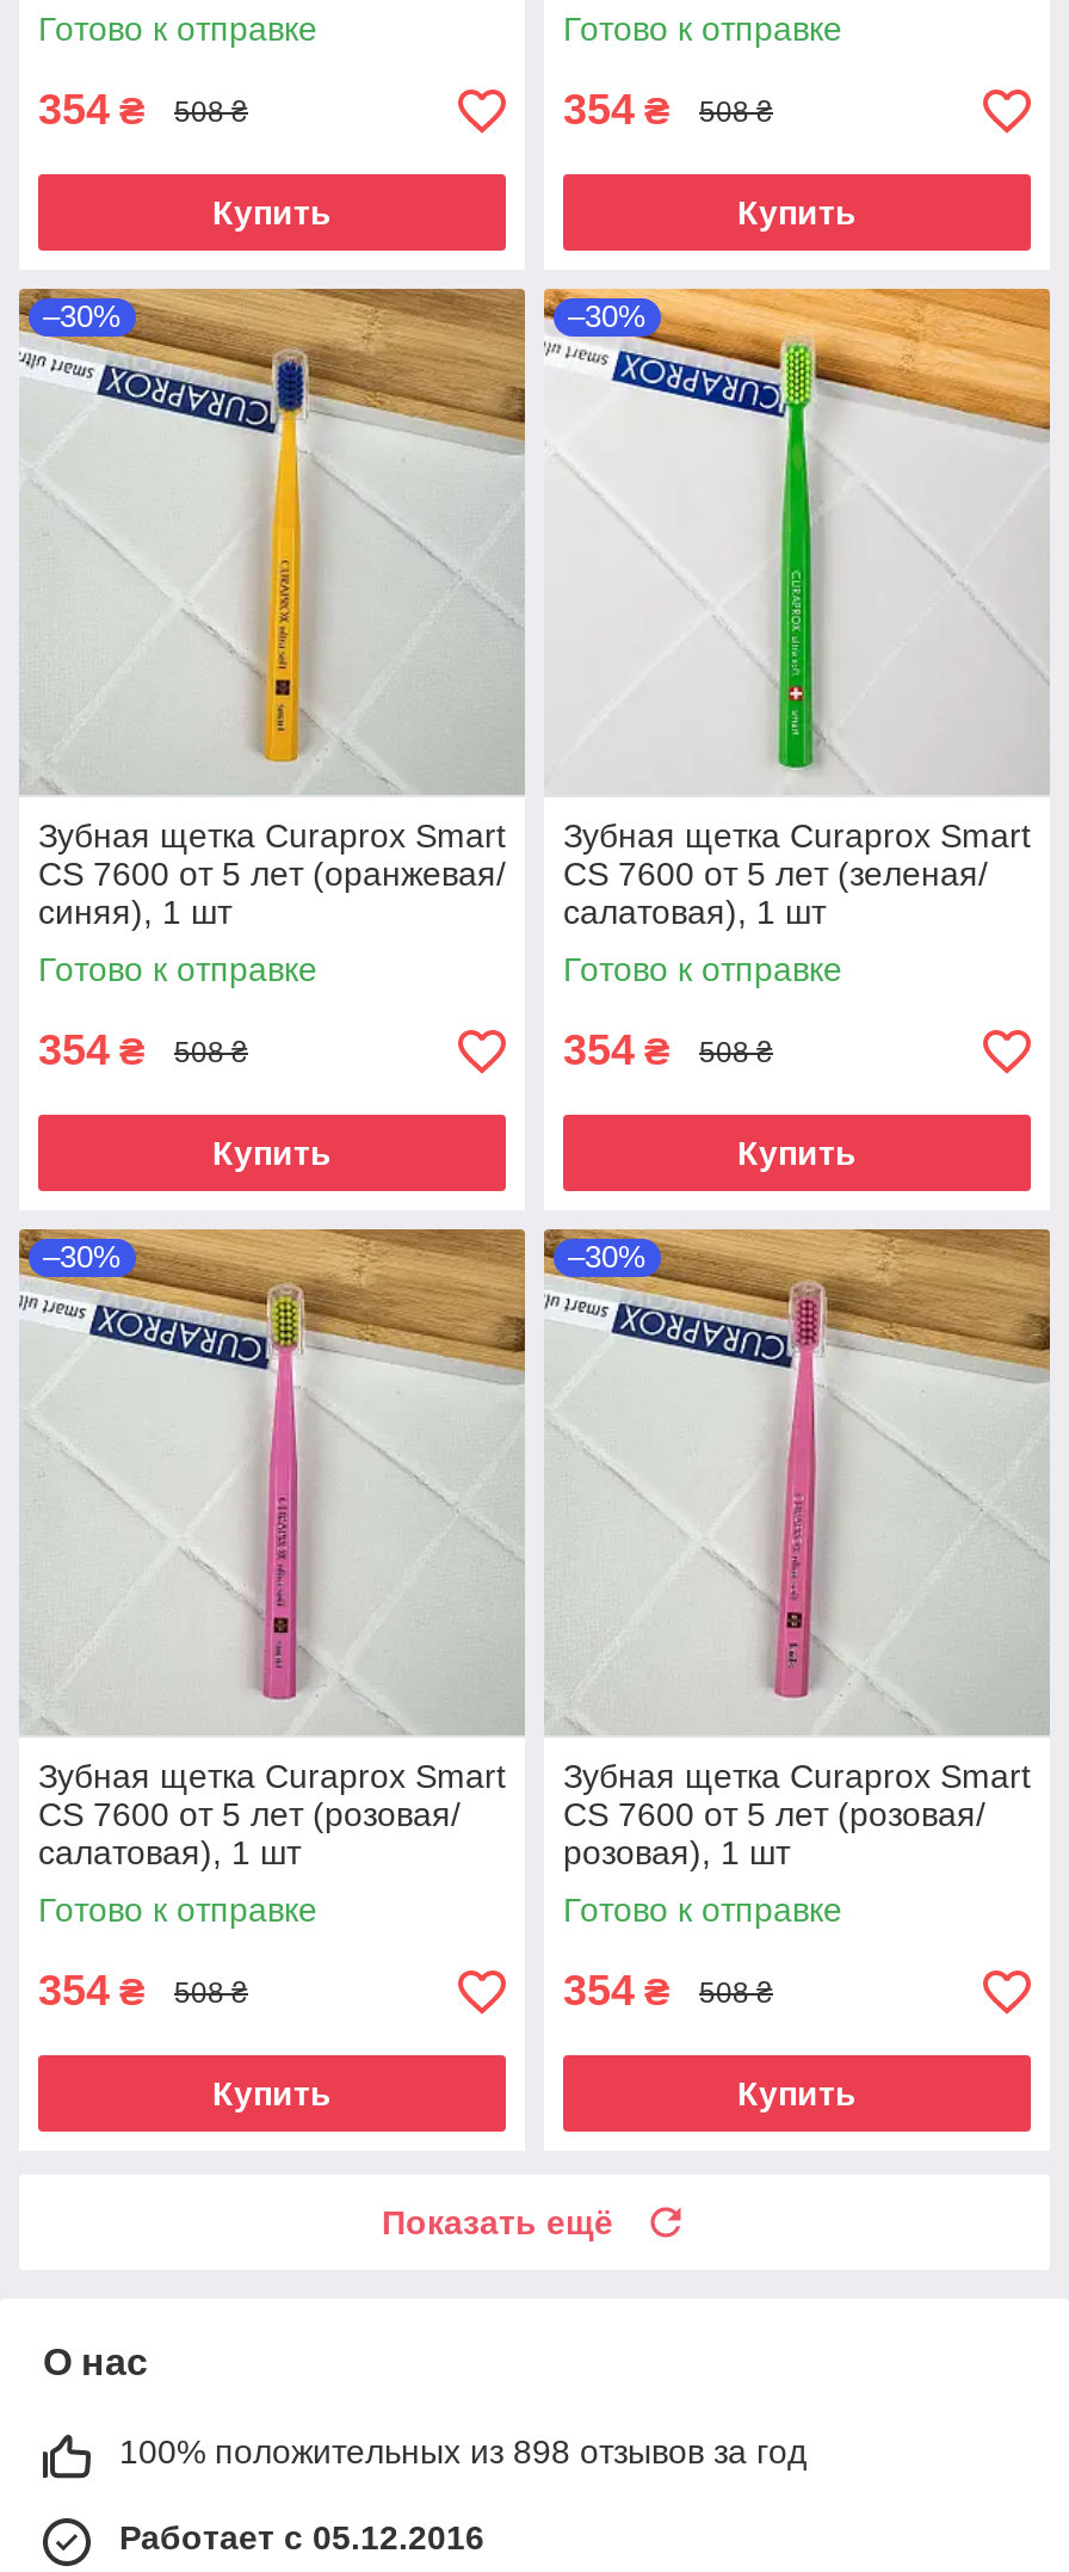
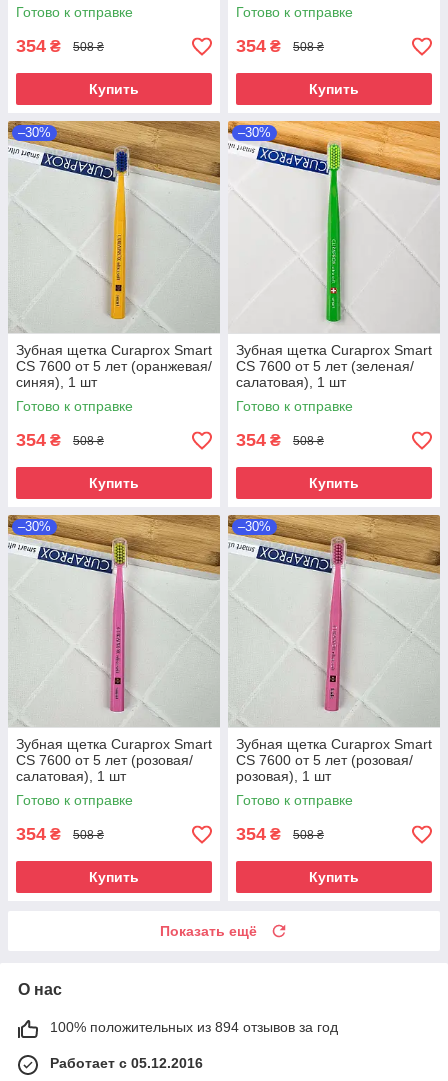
[119,2433,807,2472] 100% положительных из 898 отзывов за год -> [50,1019,338,1035] 100% положительных из 894 отзывов за год

